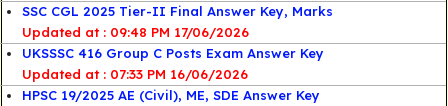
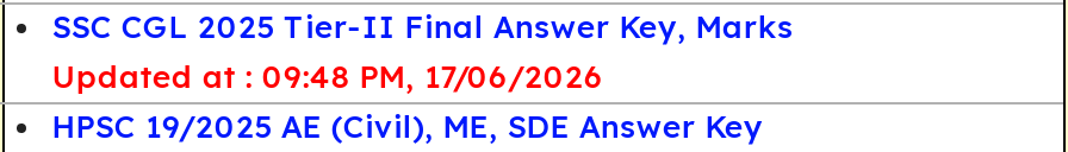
[22,24,324,82] 09:48 PM 17/06/2026 | UKSSSC 416 Group C Posts Exam Answer Key | 07:33 PM 16/06/2026 -> [252,58,603,96] 09:48 PM, 17/06/2026

